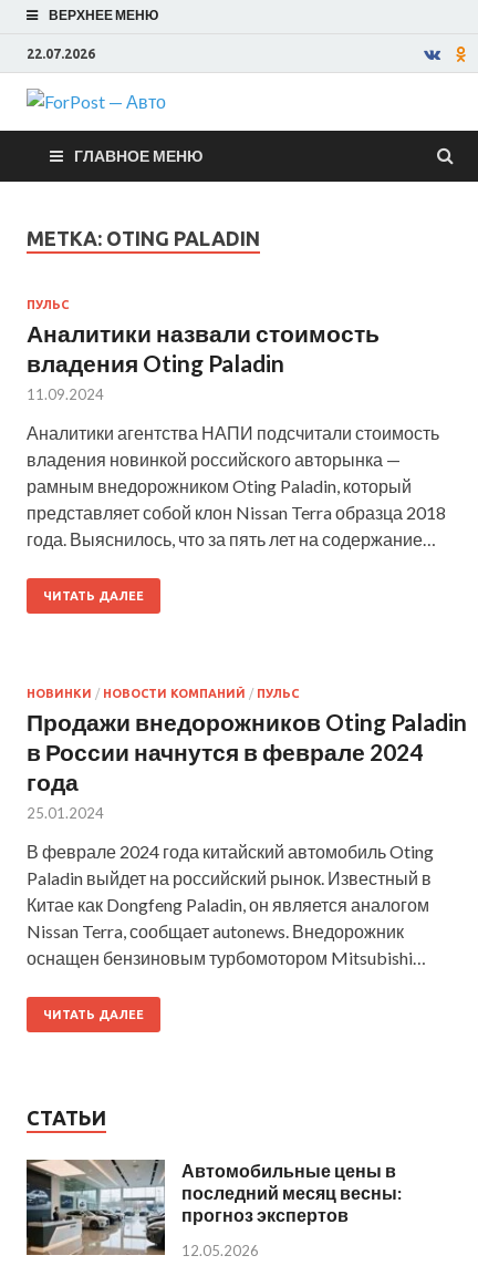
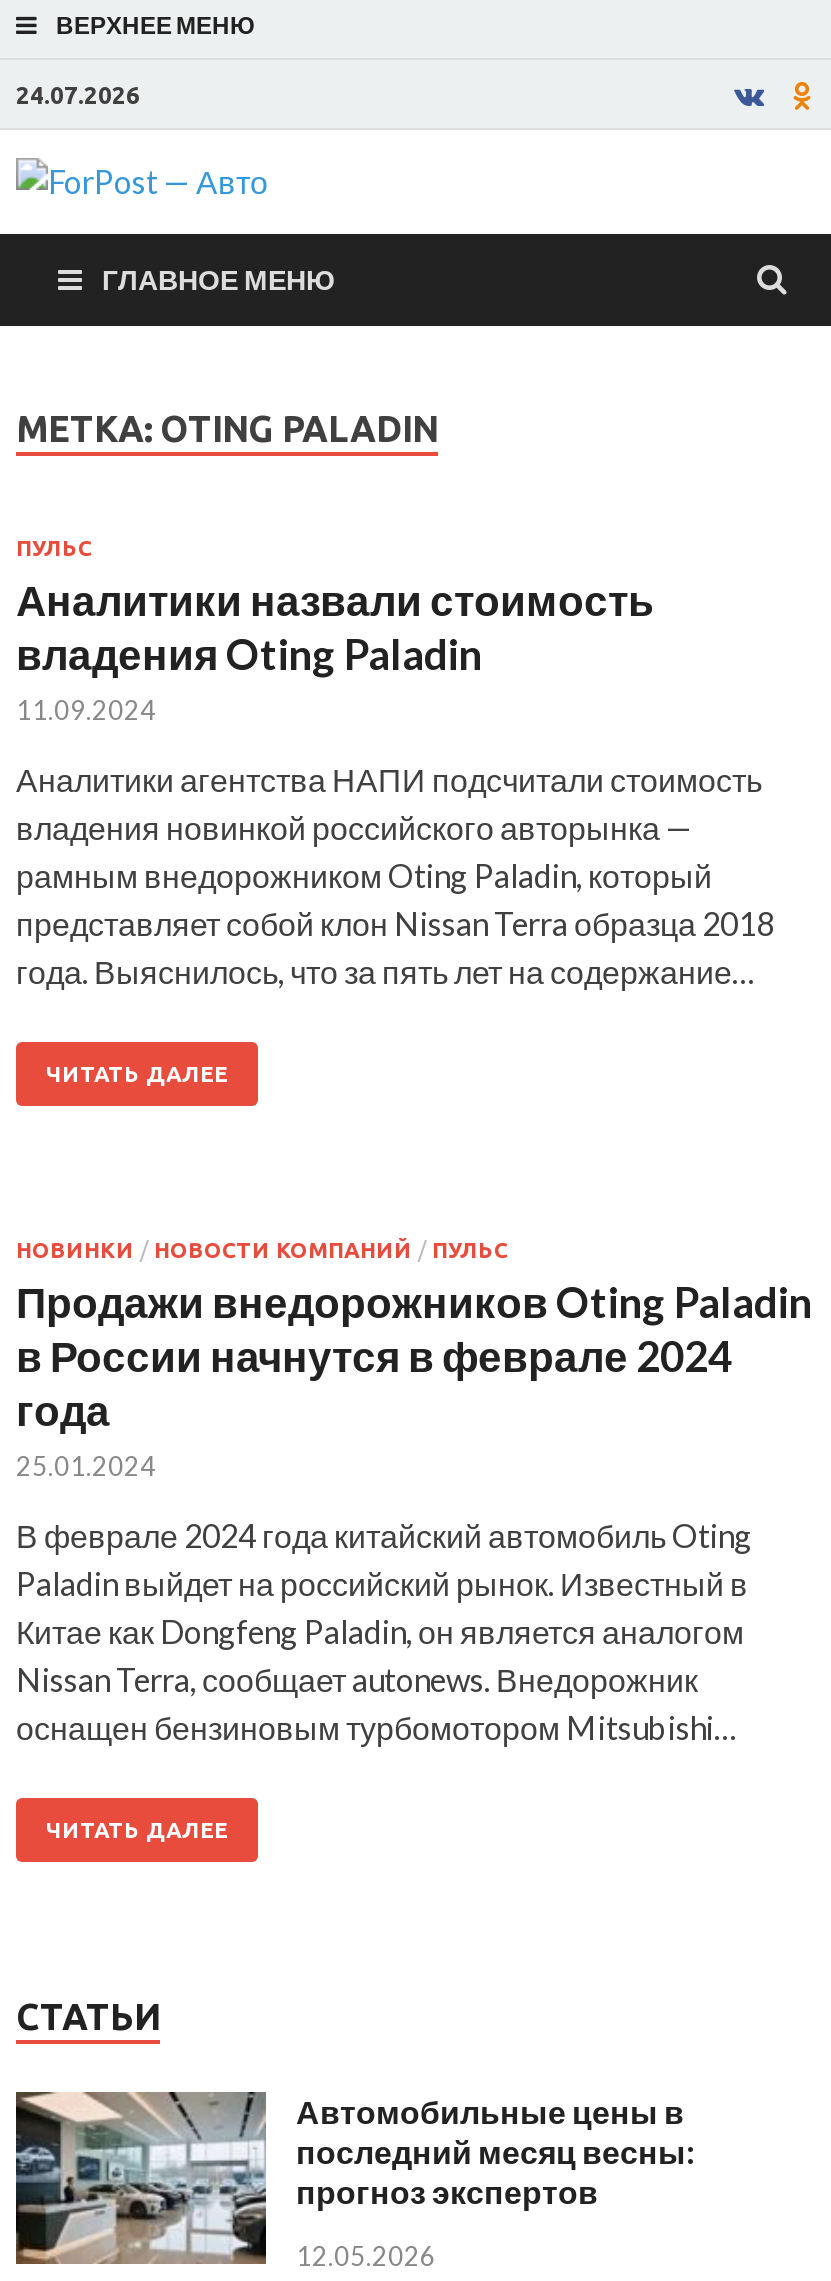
[27,46,95,60] 22.07.2026 -> [16,81,140,107] 24.07.2026

